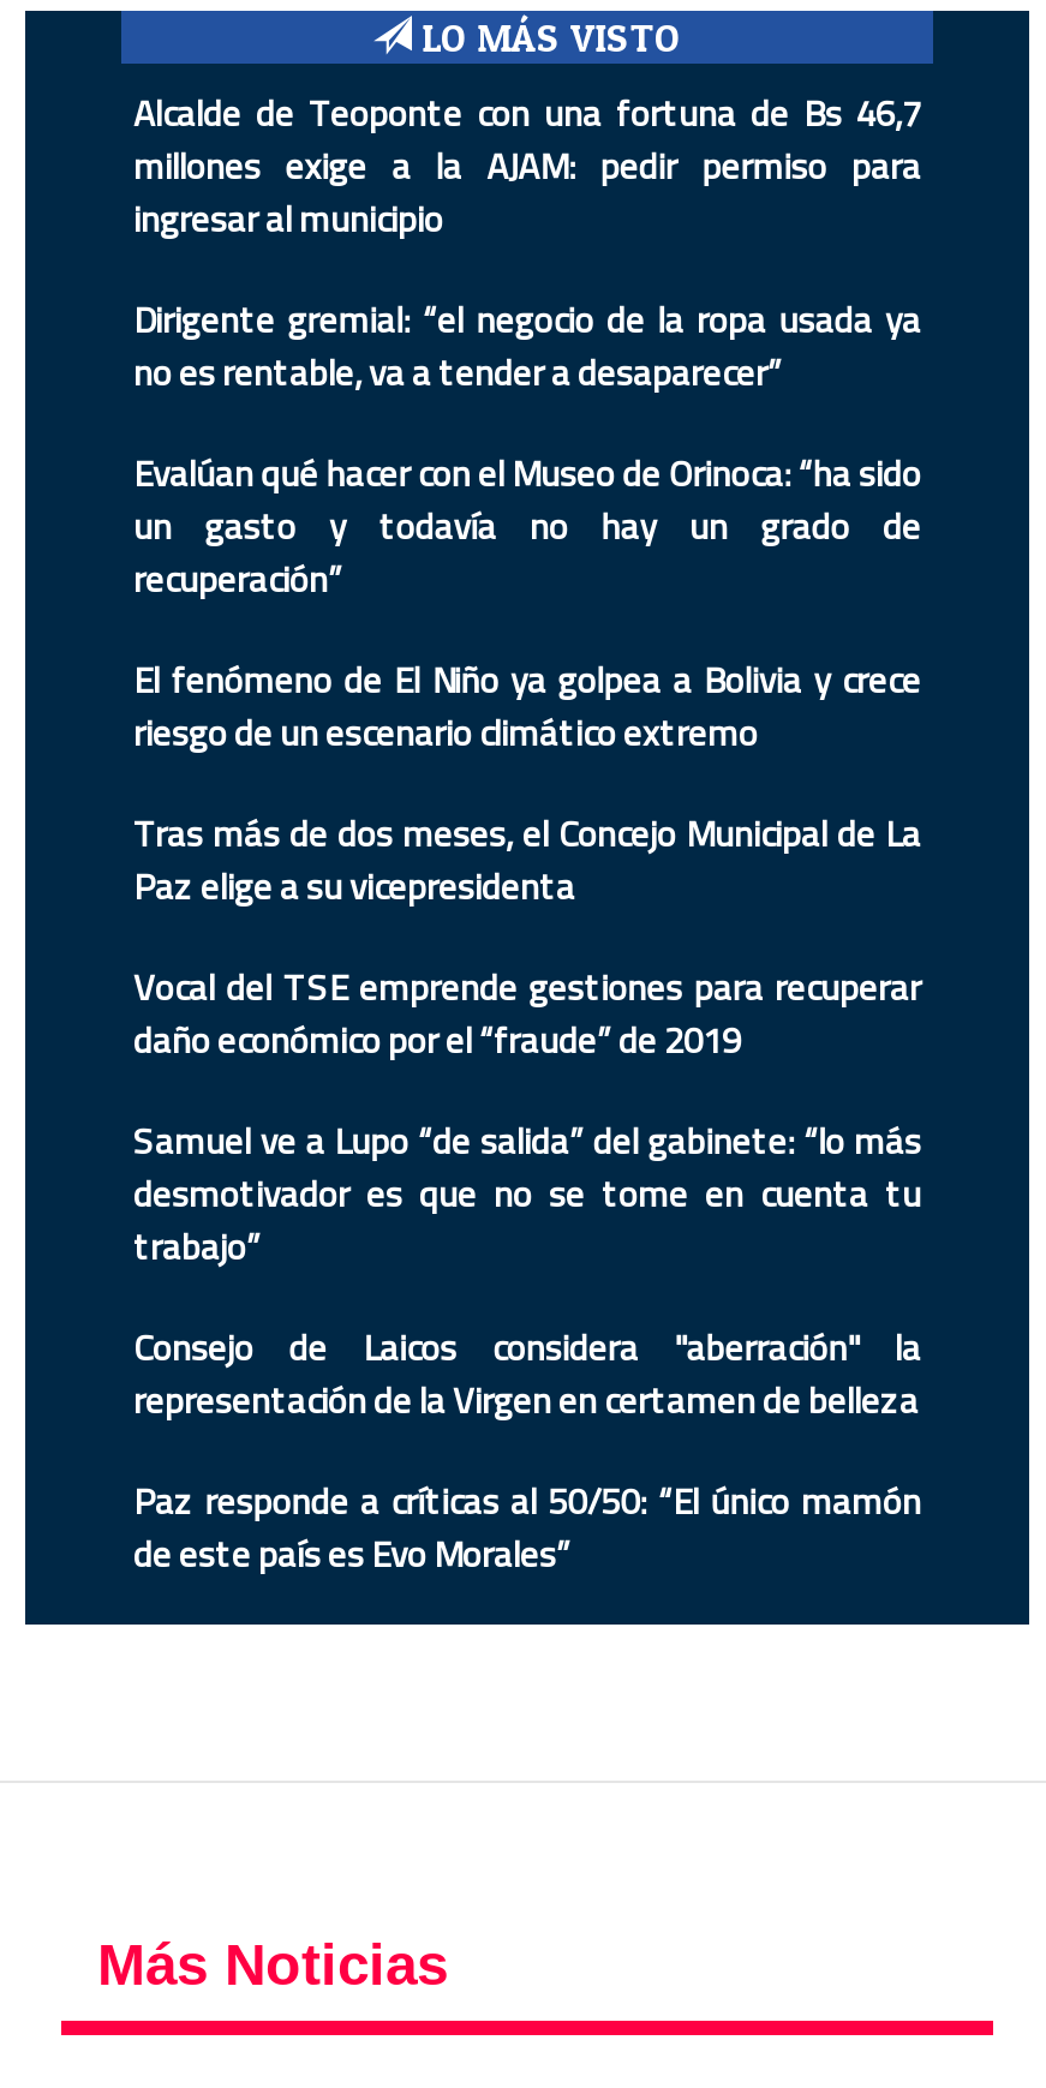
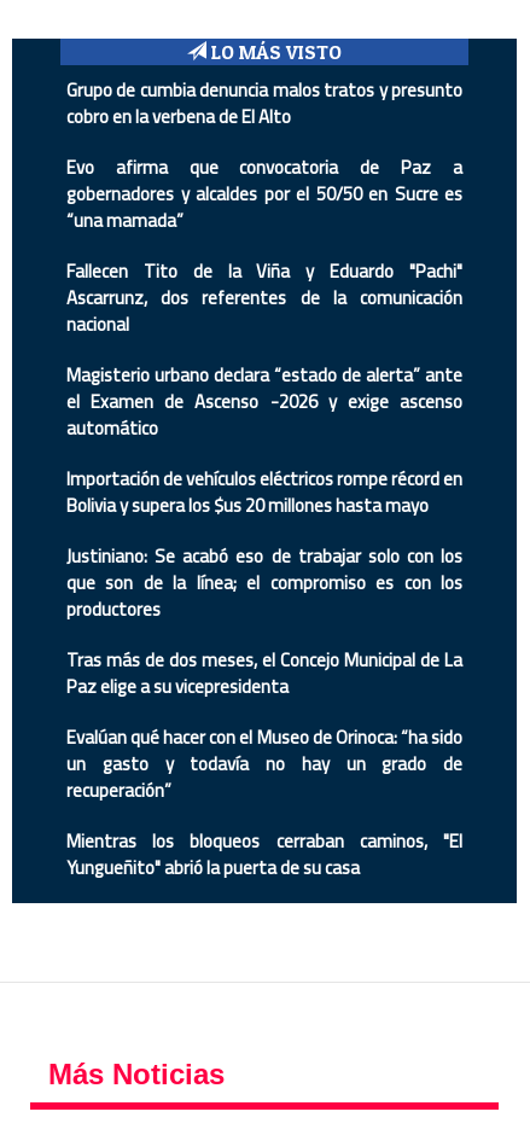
[133,79,921,408] Alcalde de Teoponte con una fortuna de Bs 46,7 | millones exige a la AJAM: pedir permiso para | ingresar al municipio | Dirigente gremial: “el negocio de la ropa usada ya | no es rentable, va a tender a desaparecer” -> [66,73,462,627] Grupo de cumbia denuncia malos tratos y presunto | cobro en la verbena de El Alto | Evo afirma que convocatoria de Paz a | gobernadores y alcaldes por el 50/50 en Sucre es | “una mamada” | Fallecen Tito de la Viña y Eduardo "Pachi" | Ascarrunz, dos referentes de la comunicación | nacional | Magisterio urbano declara “estado de alerta” ante | el Examen de Ascenso -2026 y exige ascenso | automático | Importación de vehículos eléctricos rompe récord en | Bolivia y supera los $us 20 millones hasta mayo | Justiniano: Se acabó eso de trabajar solo con los | que son de la línea; el compromiso es con los | productores
moved [133,439,921,562] -> [66,720,462,782]: Evalúan qué hacer con el Museo de Orinoca: “ha sido | un gasto y todavía no hay un grado de
[133,646,921,1589] El fenómeno de El Niño ya golpea a Bolivia y crece | riesgo de un escenario climático extremo | Vocal del TSE emprende gestiones para recuperar | daño económico por el “fraude” de 2019 | Samuel ve a Lupo “de salida” del gabinete: “lo más | desmotivador es que no se tome en cuenta tu | trabajo” | Consejo de Laicos considera "aberración" la | representación de la Virgen en certamen de belleza | Paz responde a críticas al 50/50: “El único mamón | de este país es Evo Morales” -> [66,824,462,886] Mientras los bloqueos cerraban caminos, "El | Yungueñito" abrió la puerta de su casa
moved [133,799,921,922] -> [66,643,462,704]: Tras más de dos meses, el Concejo Municipal de La | Paz elige a su vicepresidenta

